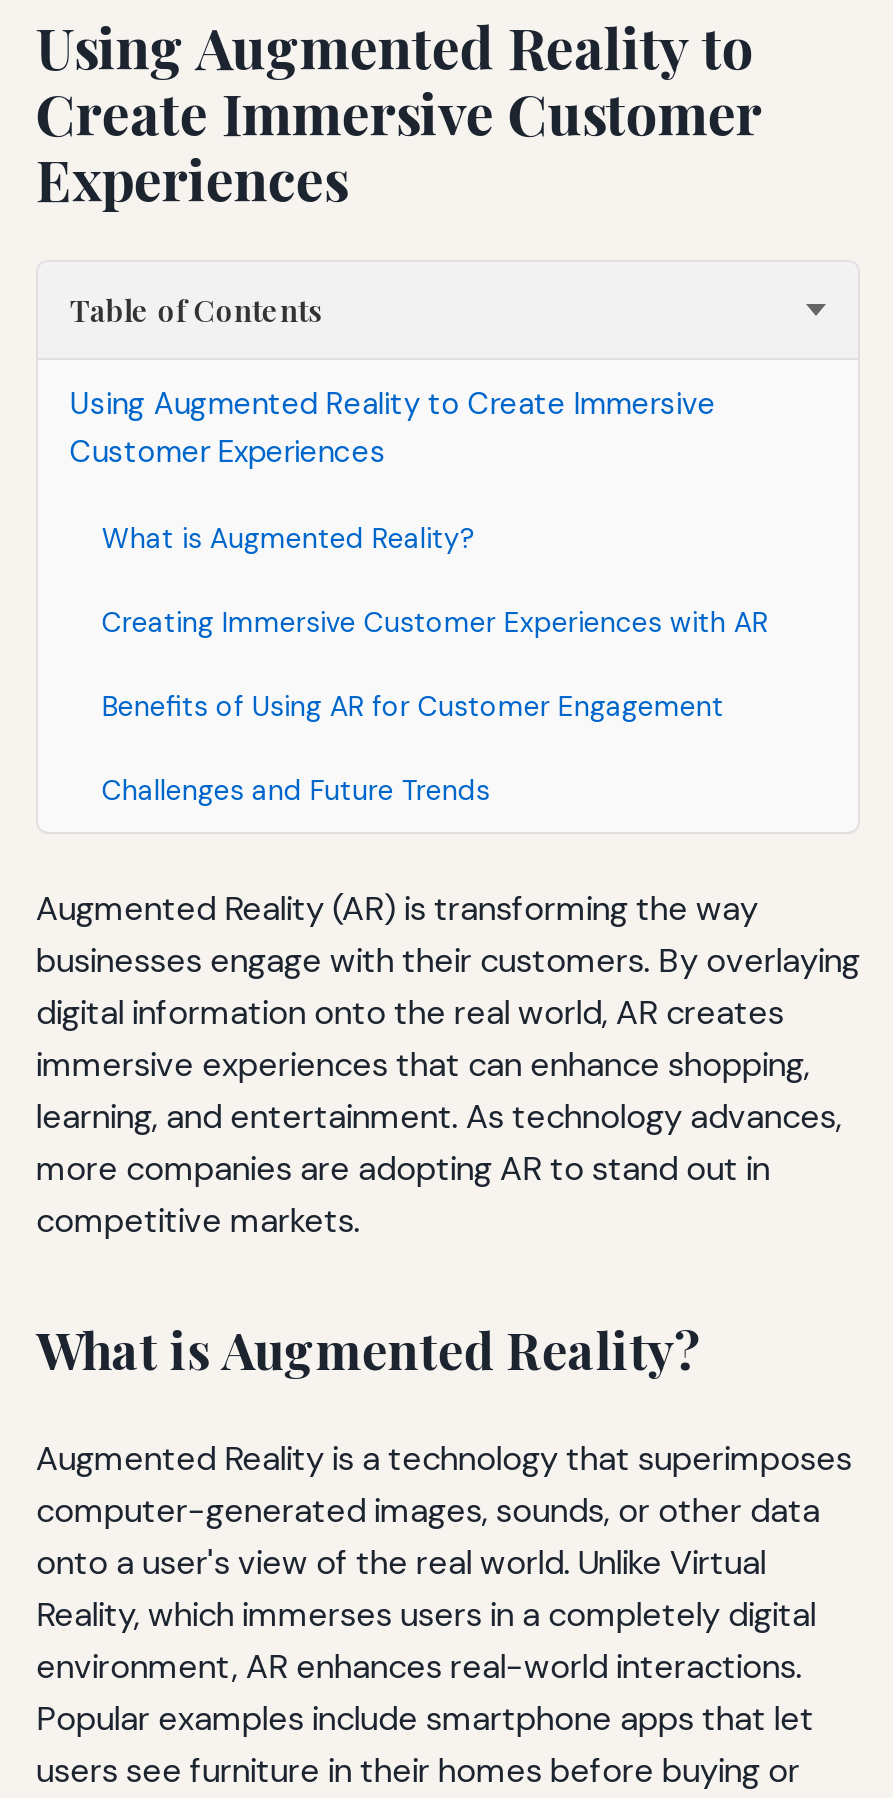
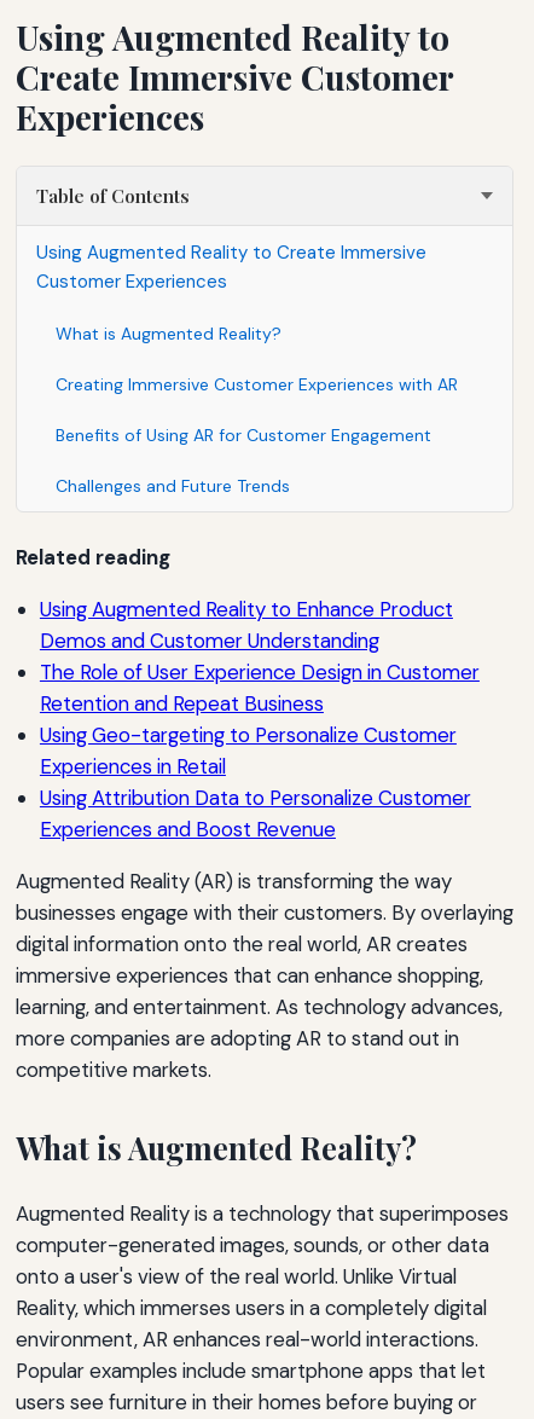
none -> [16,544,480,843] Related reading | Using Augmented Reality to Enhance Product | Demos and Customer Understanding | The Role of User Experience Design in Customer | Retention and Repeat Business | Using Geo-targeting to Personalize Customer | Experiences in Retail | Using Attribution Data to Personalize Customer | Experiences and Boost Revenue

